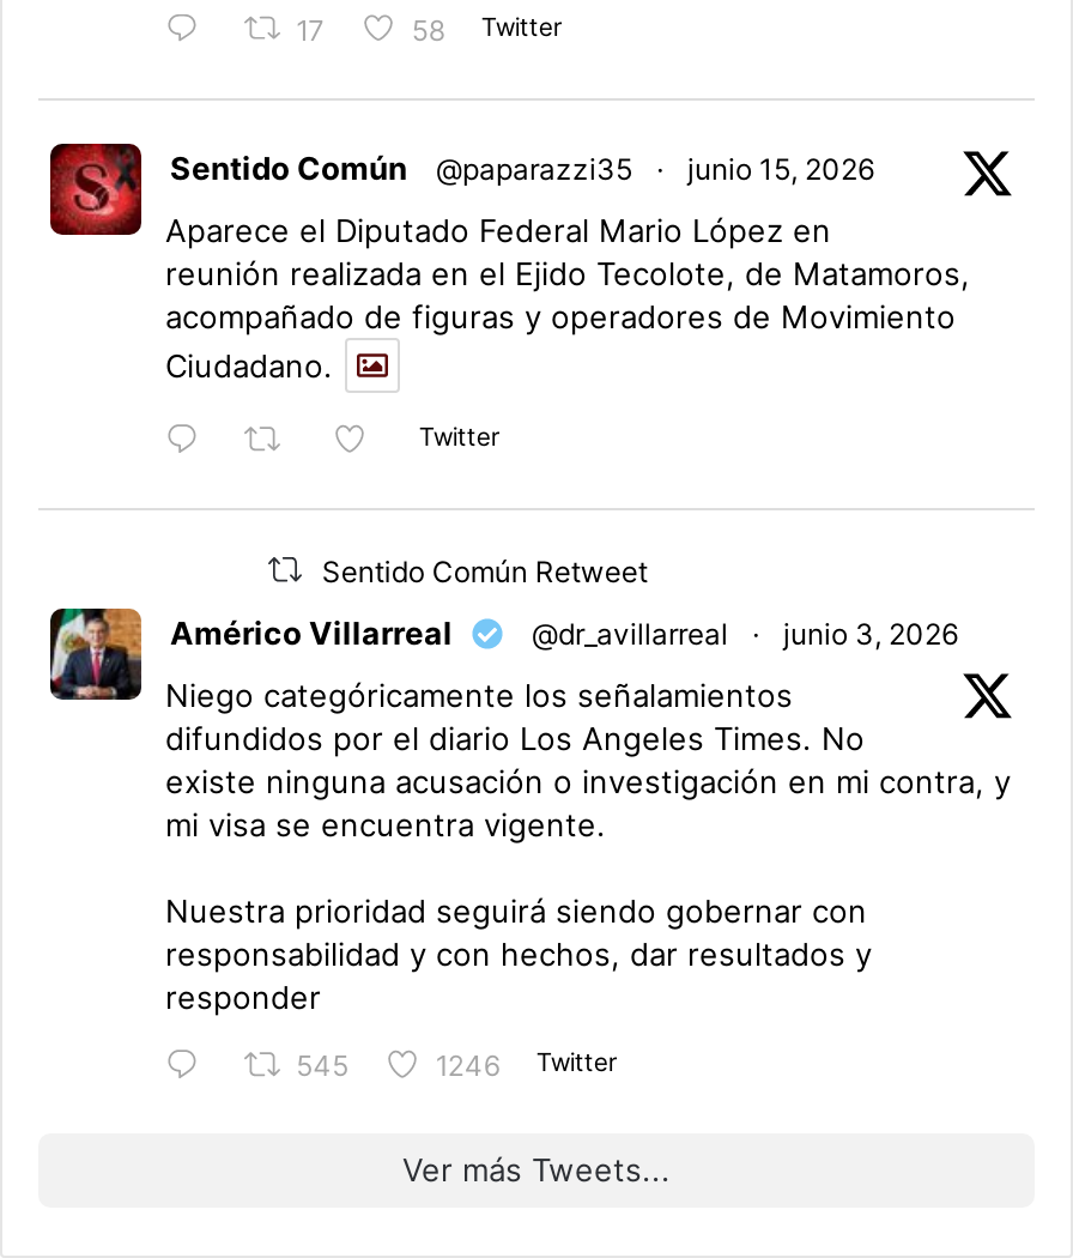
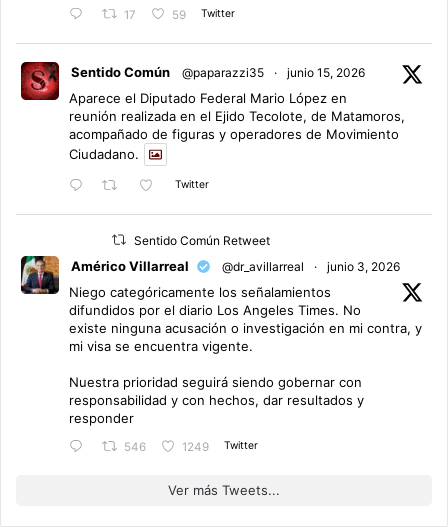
[412,12,563,47] 58 Twitter -> [172,7,235,22] 59 Twitter
[296,1050,349,1083] 545 -> [124,440,146,454] 546
[436,1048,618,1083] 1246 Twitter -> [182,439,258,454] 1249 Twitter

